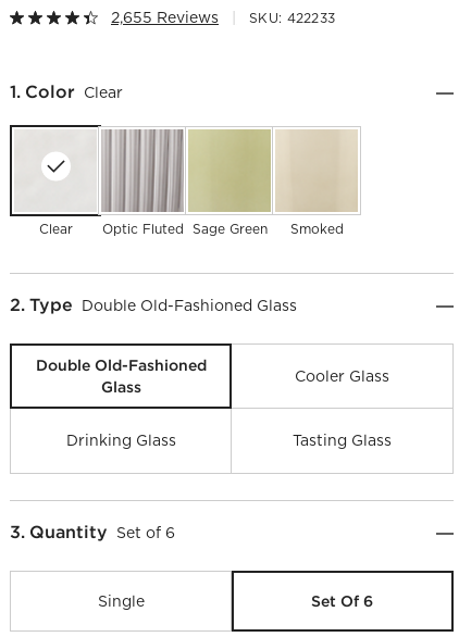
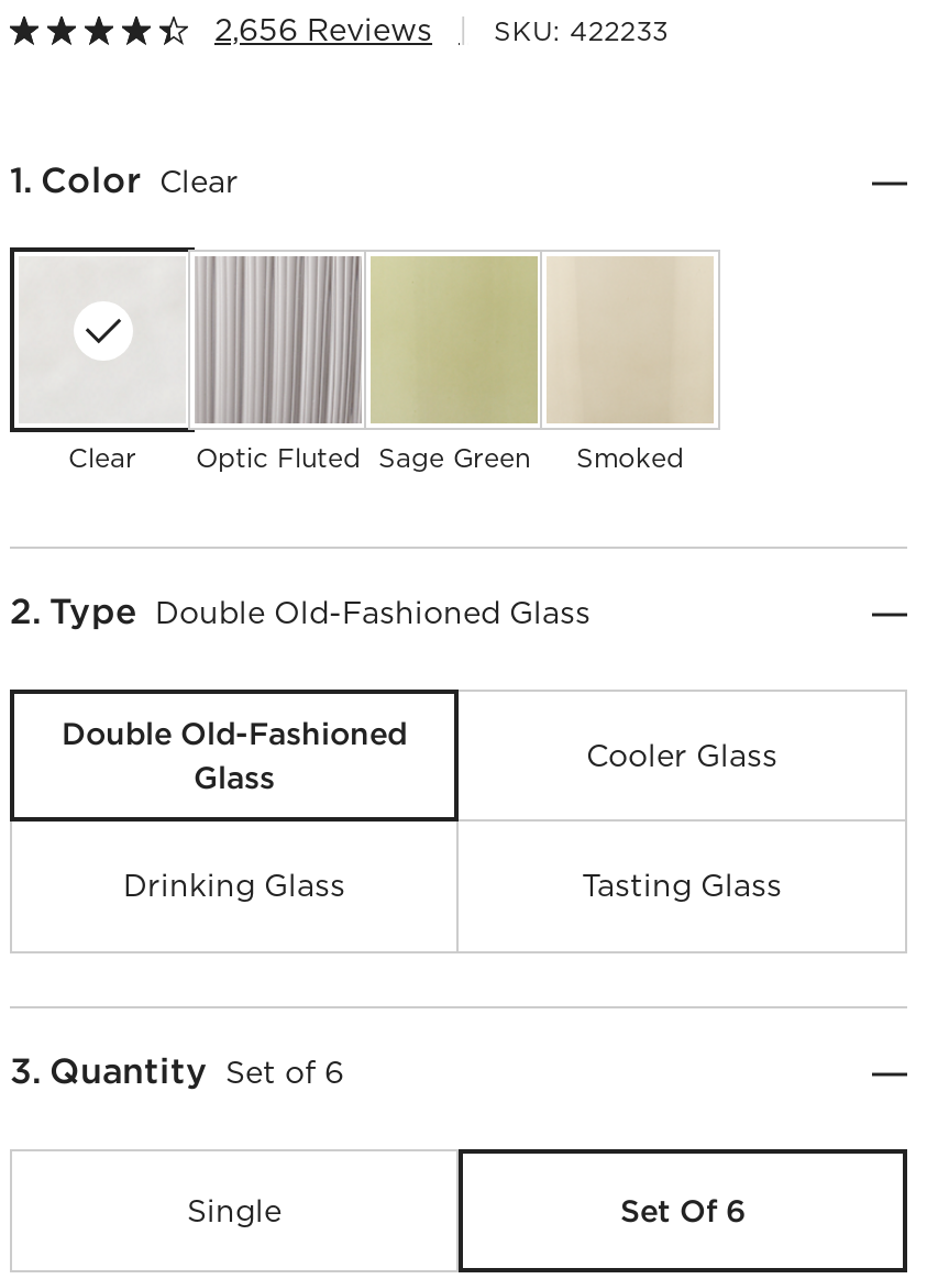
[111,9,335,26] 2,655 Reviews SKU: 422233 -> [214,12,668,47] 2,656 Reviews SKU: 422233

